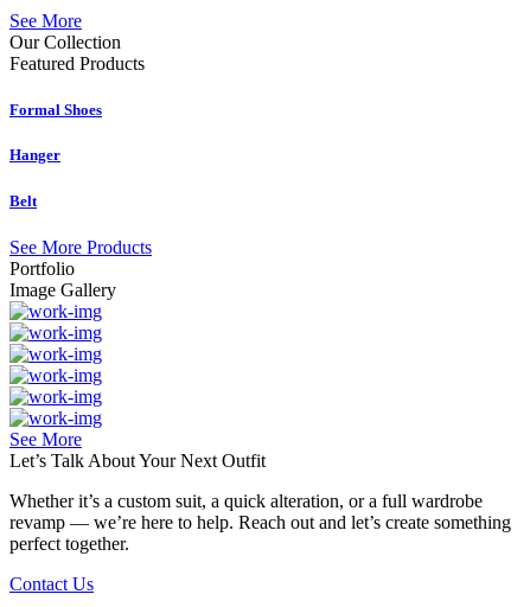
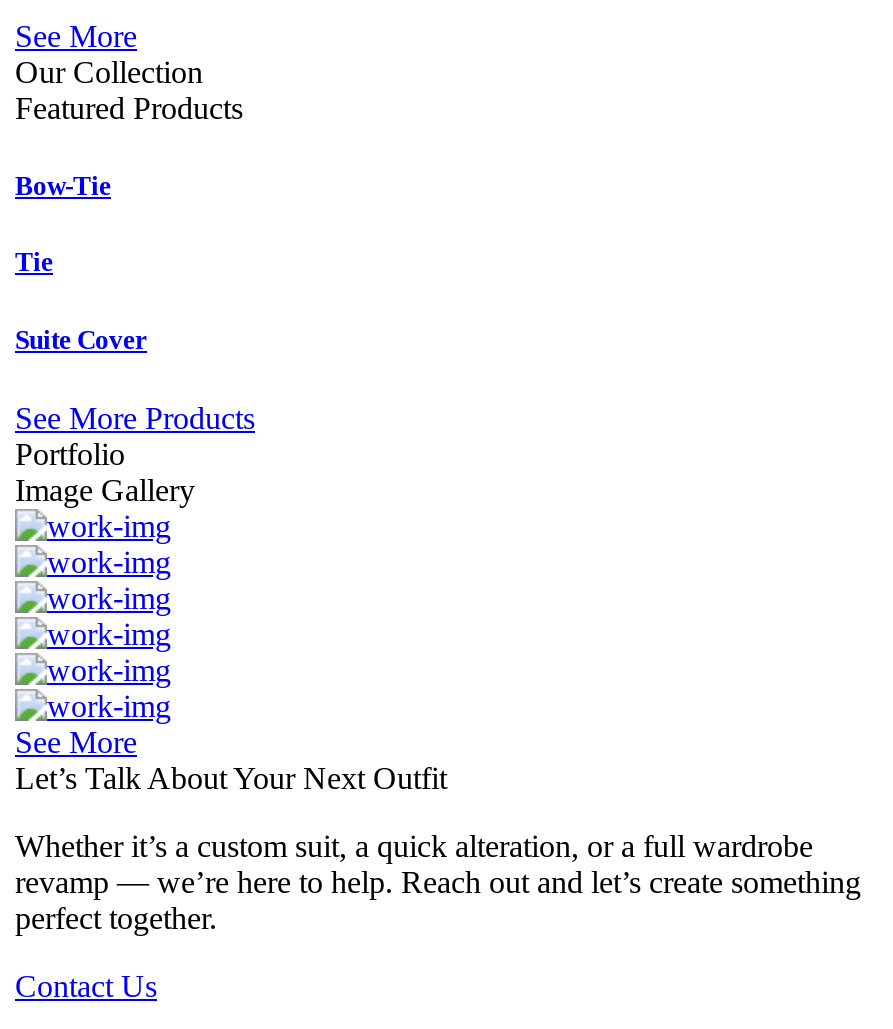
[9,101,102,119] Formal Shoes -> [15,171,111,201] Bow-Tie
[9,146,60,164] Hanger -> [15,248,53,278] Tie
[9,192,37,209] Belt -> [15,324,147,354] Suite Cover

